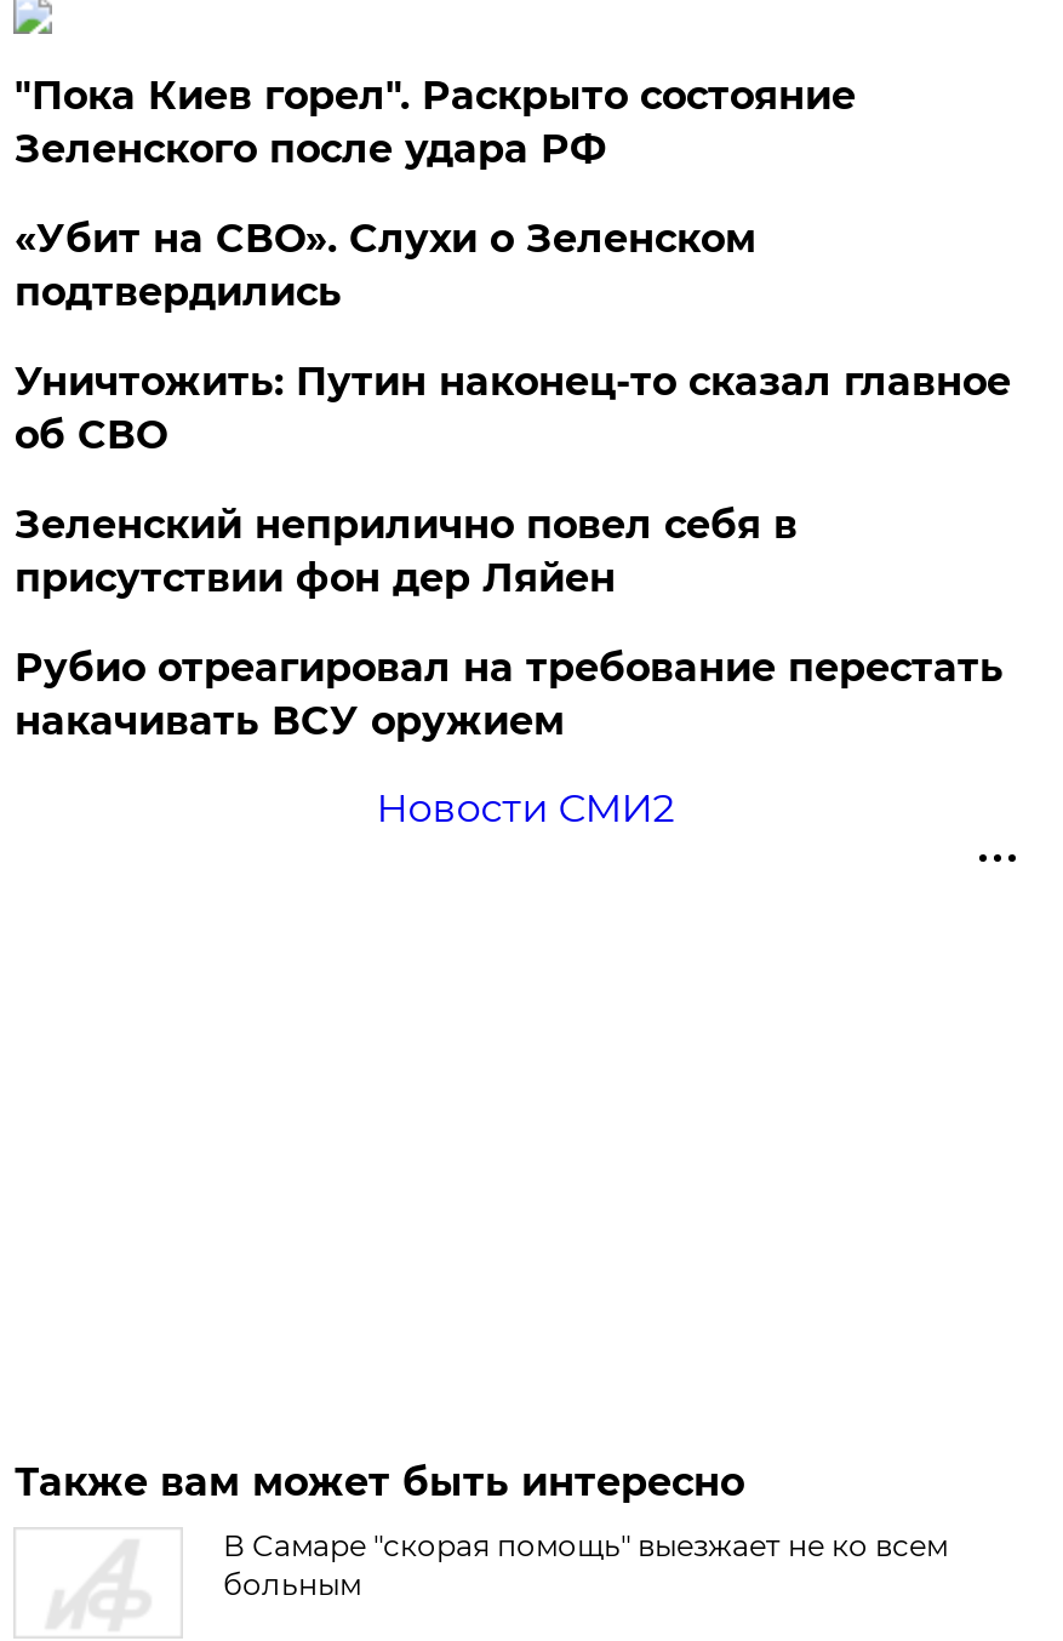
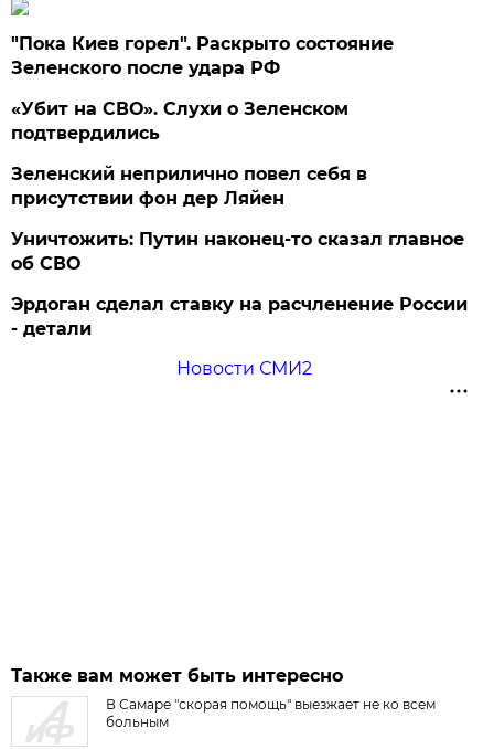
moved [14,359,1011,458] -> [11,229,465,274]: Уничтожить: Путин наконец-то сказал главное | об СВО
moved [14,502,797,601] -> [11,163,368,209]: Зеленский неприлично повел cебя в | присутствии фон дер Ляйен
[14,645,1003,744] Рубио отреагировал на требование перестать | накачивать ВСУ оружием -> [11,294,468,339] Эрдоган сделал ставку на расчленение России | - детали

